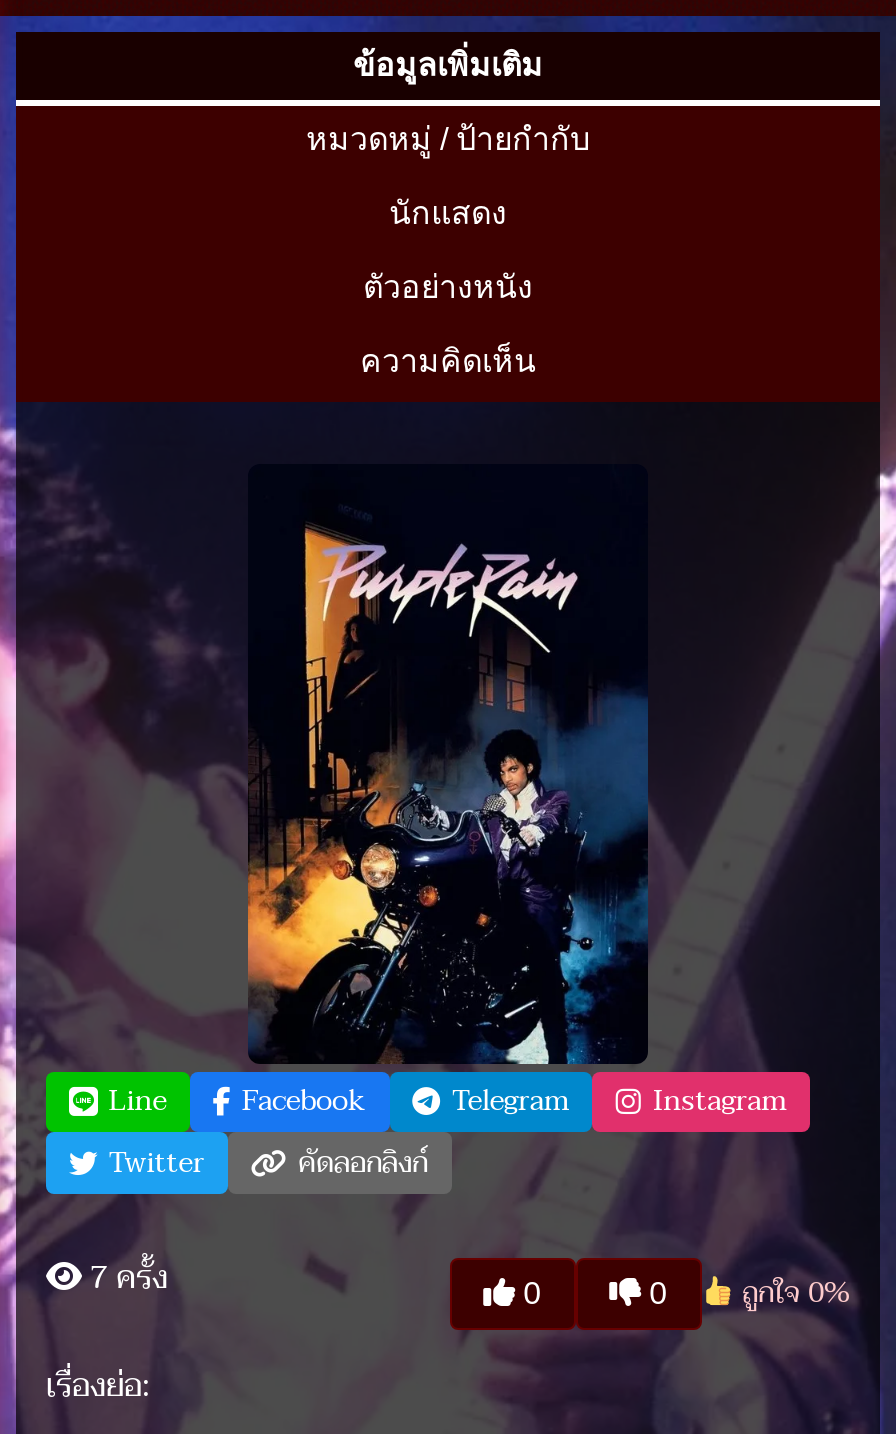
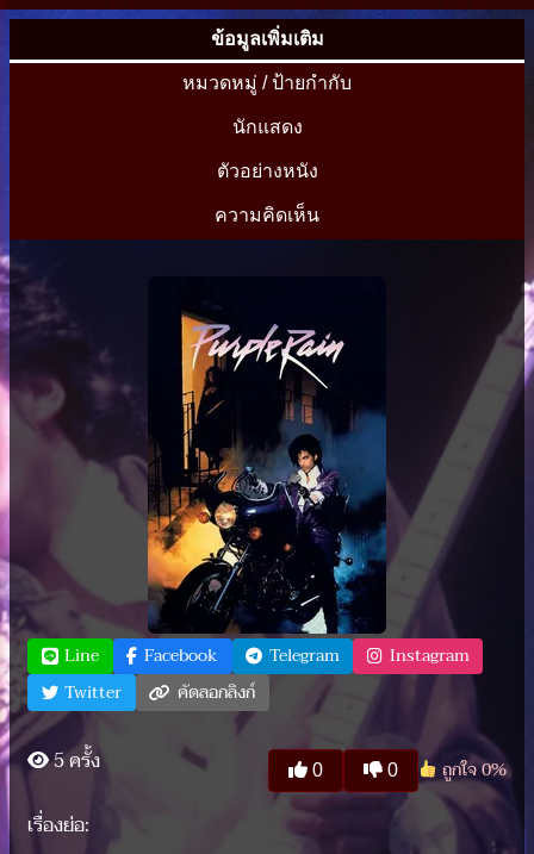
[82,1250,168,1306] 7 ครั้ง -> [49,744,100,778] 5 ครั้ง

